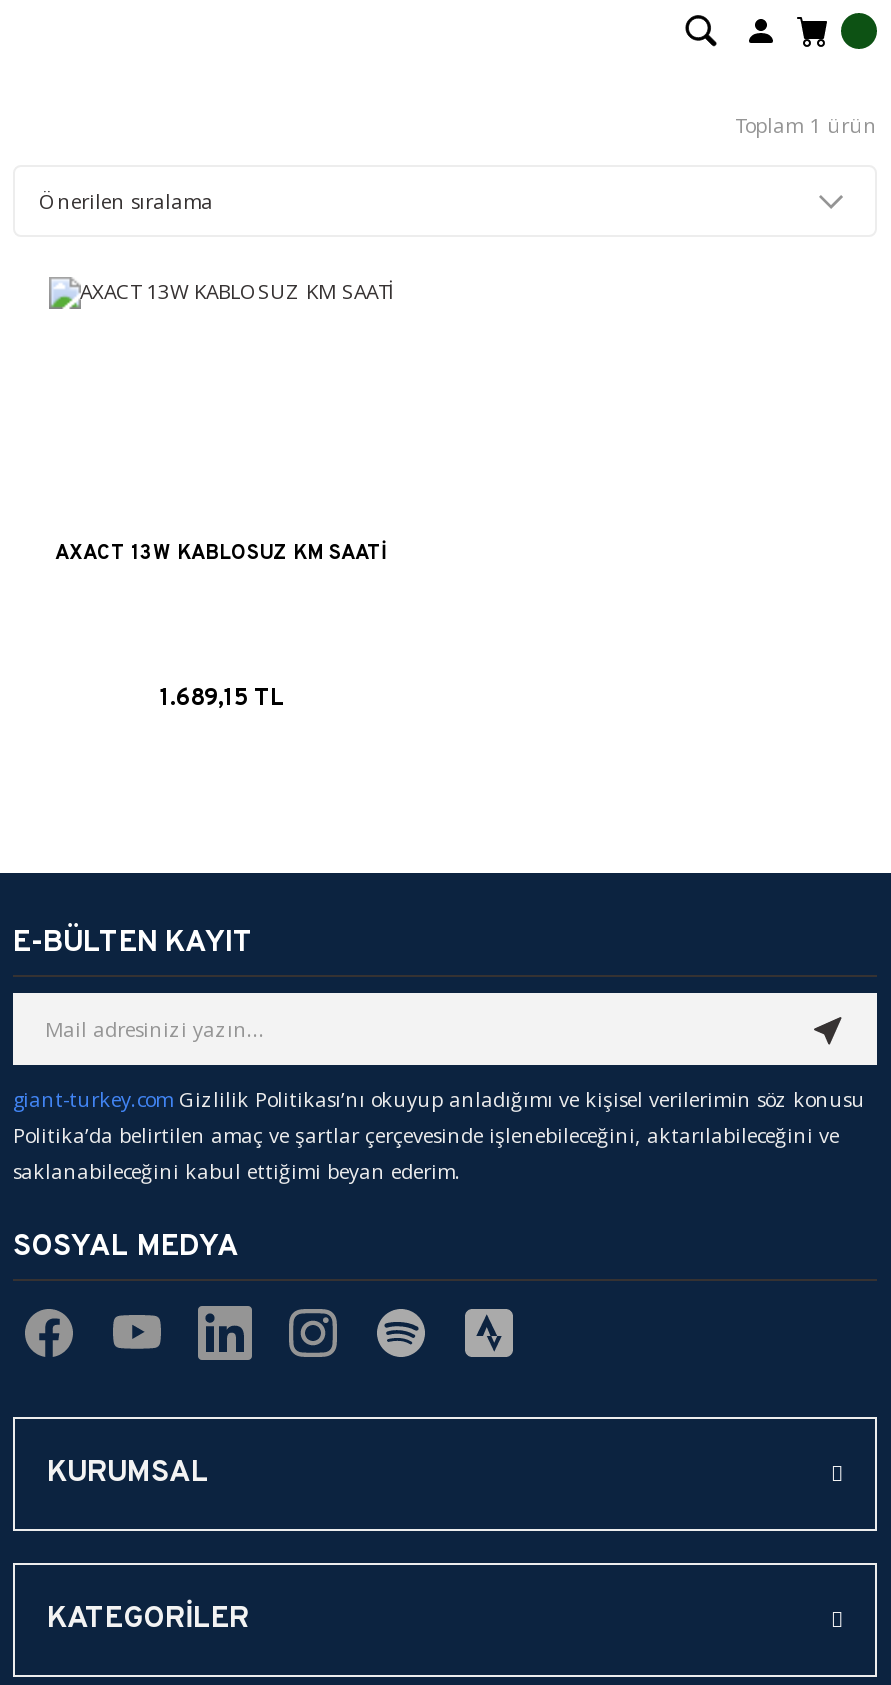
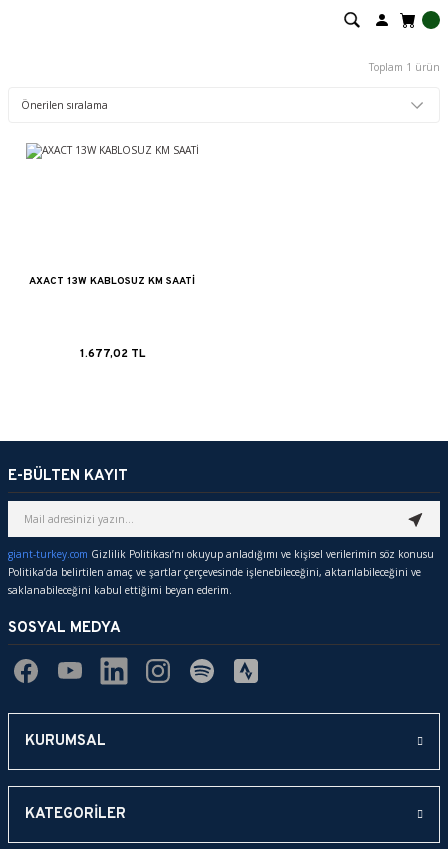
[160,682,282,714] 1.689,15 TL -> [79,346,144,362] 1.677,02 TL

